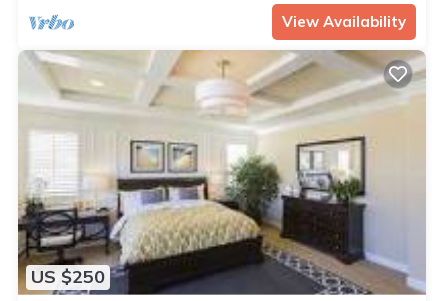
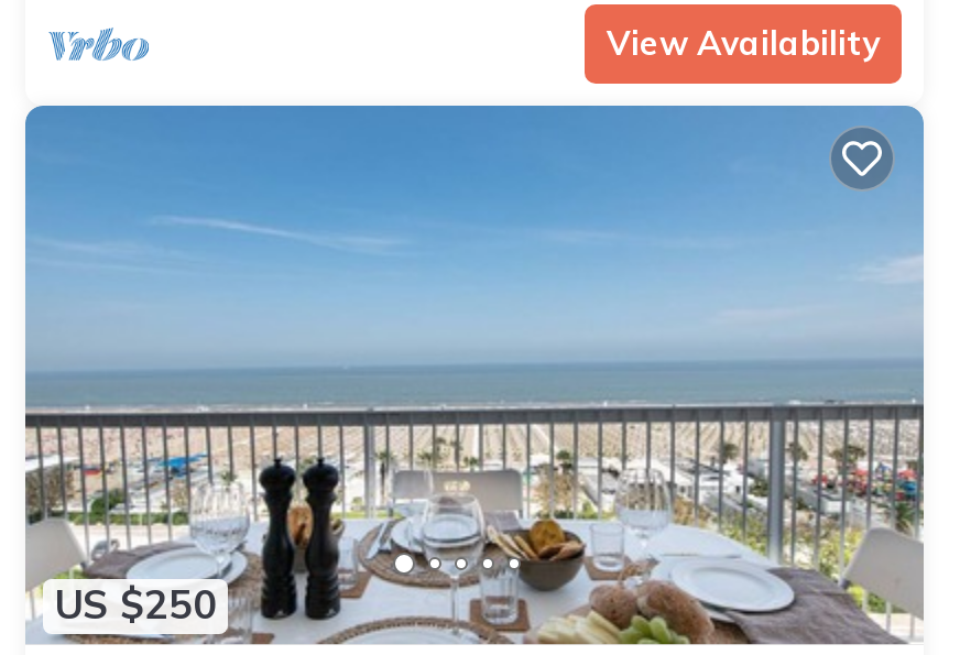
[17,49,426,295] [image] -> [25,103,924,645] [image]

